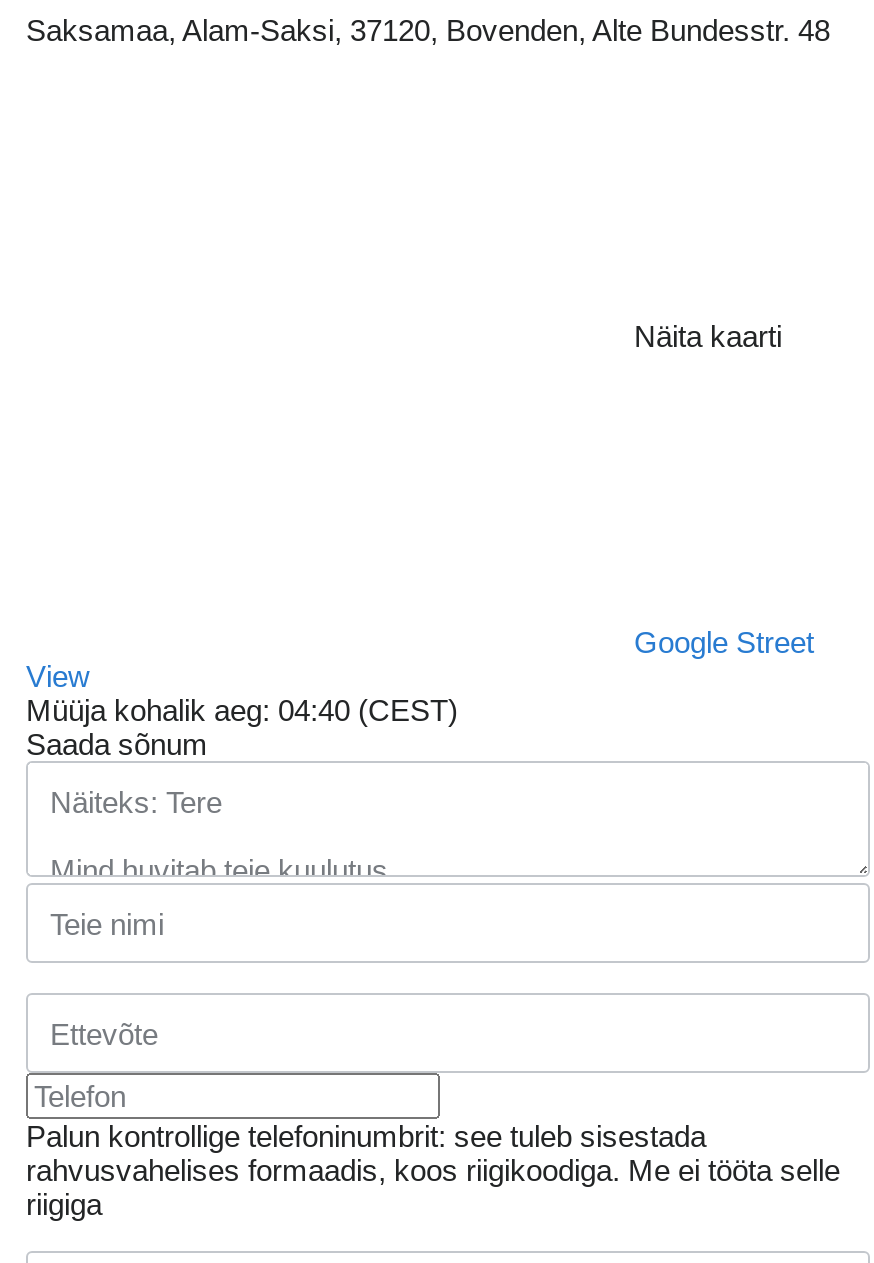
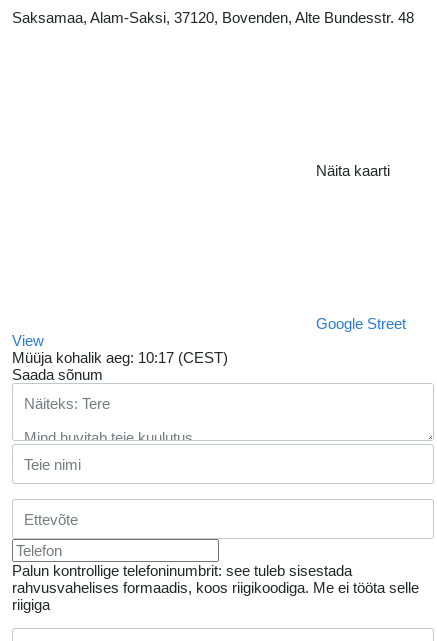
[26,693,458,727] Müüja kohalik aeg: 04:40 (CEST) -> [12,349,228,366] Müüja kohalik aeg: 10:17 (CEST)

